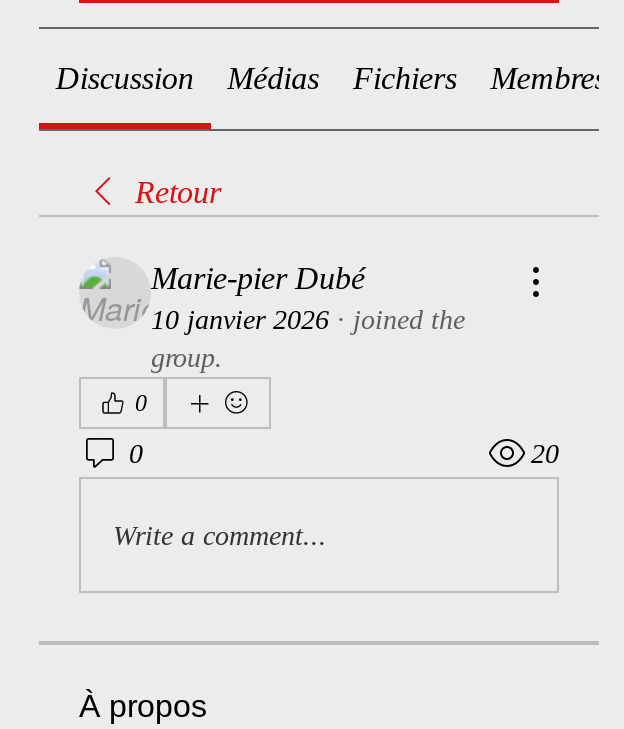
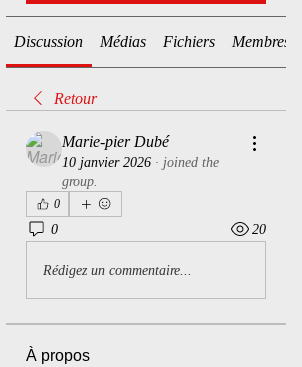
[113,520,327,550] Write a comment... -> [43,262,192,277] Rédigez un commentaire...

